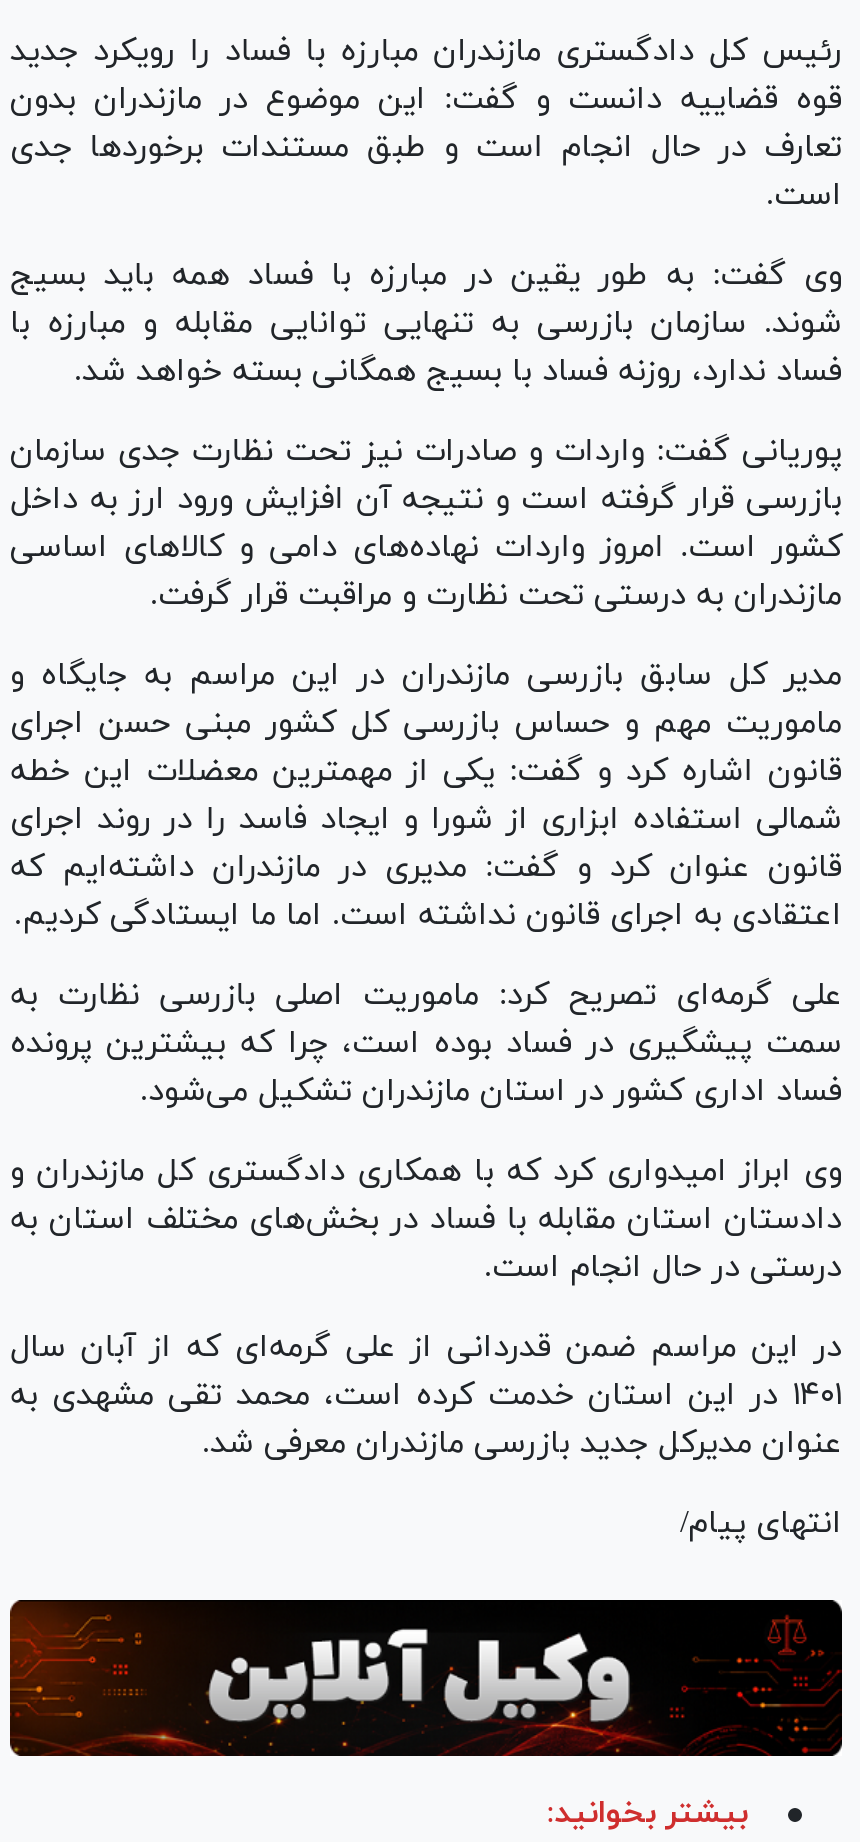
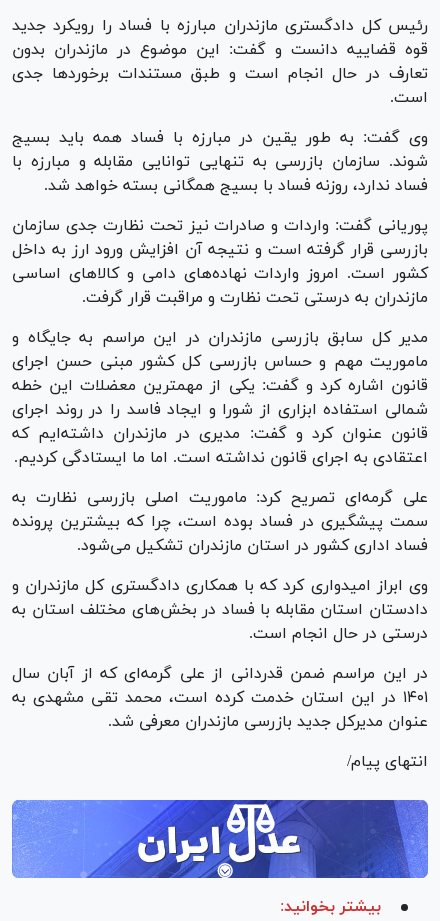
[8,1598,844,1758] [image] -> [11,799,429,879] [image]

